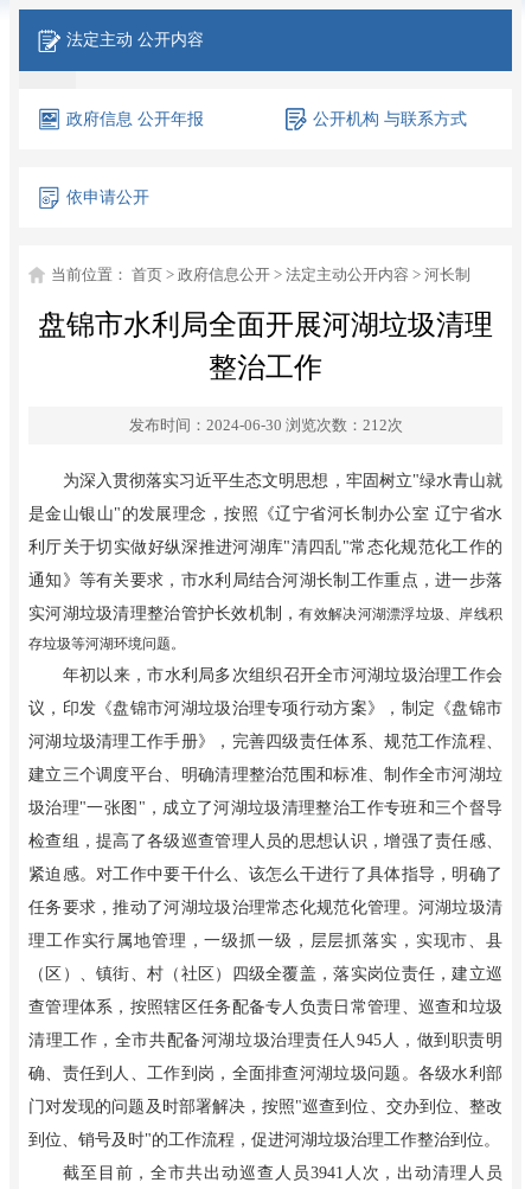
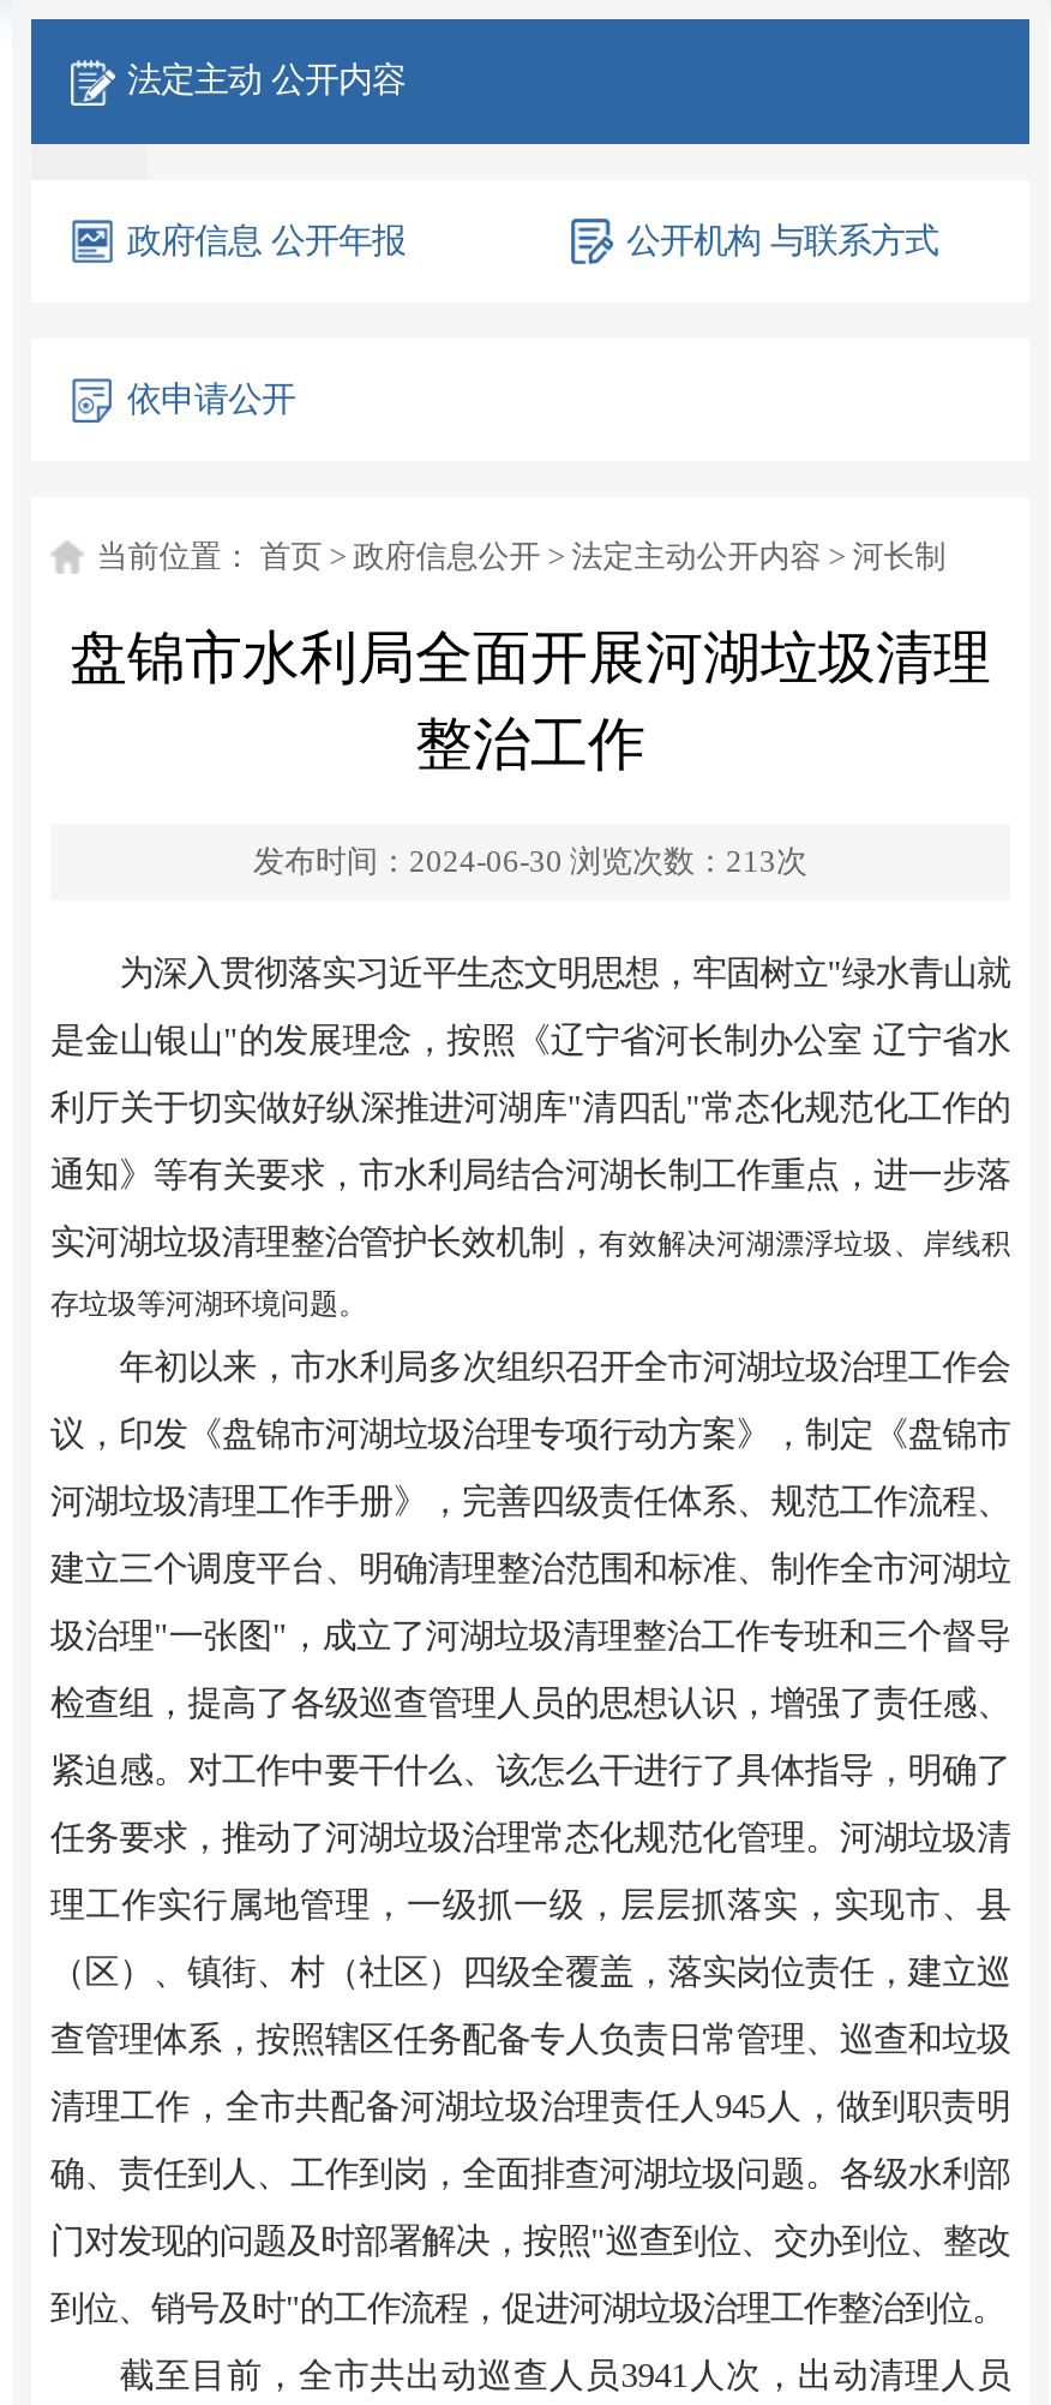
[129,417,402,434] 发布时间：2024-06-30 浏览次数：212次 -> [253,845,807,878] 发布时间：2024-06-30 浏览次数：213次

